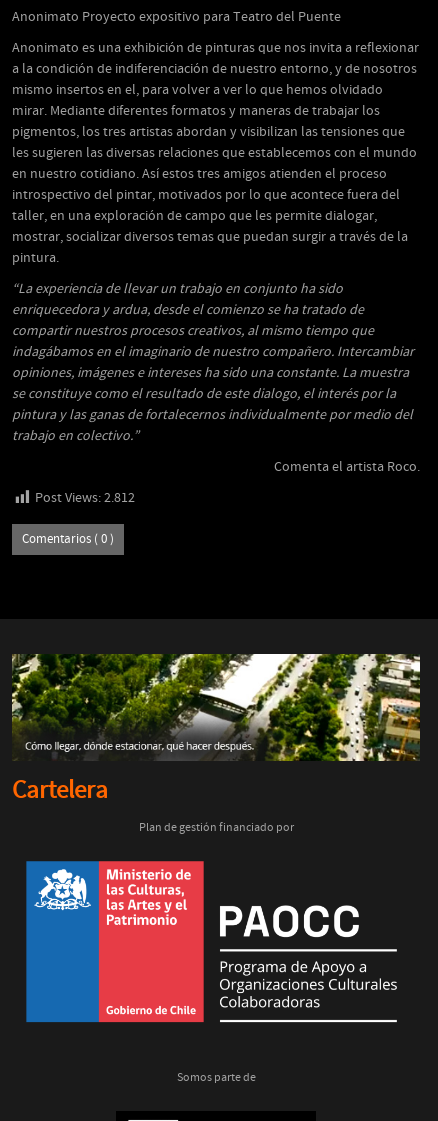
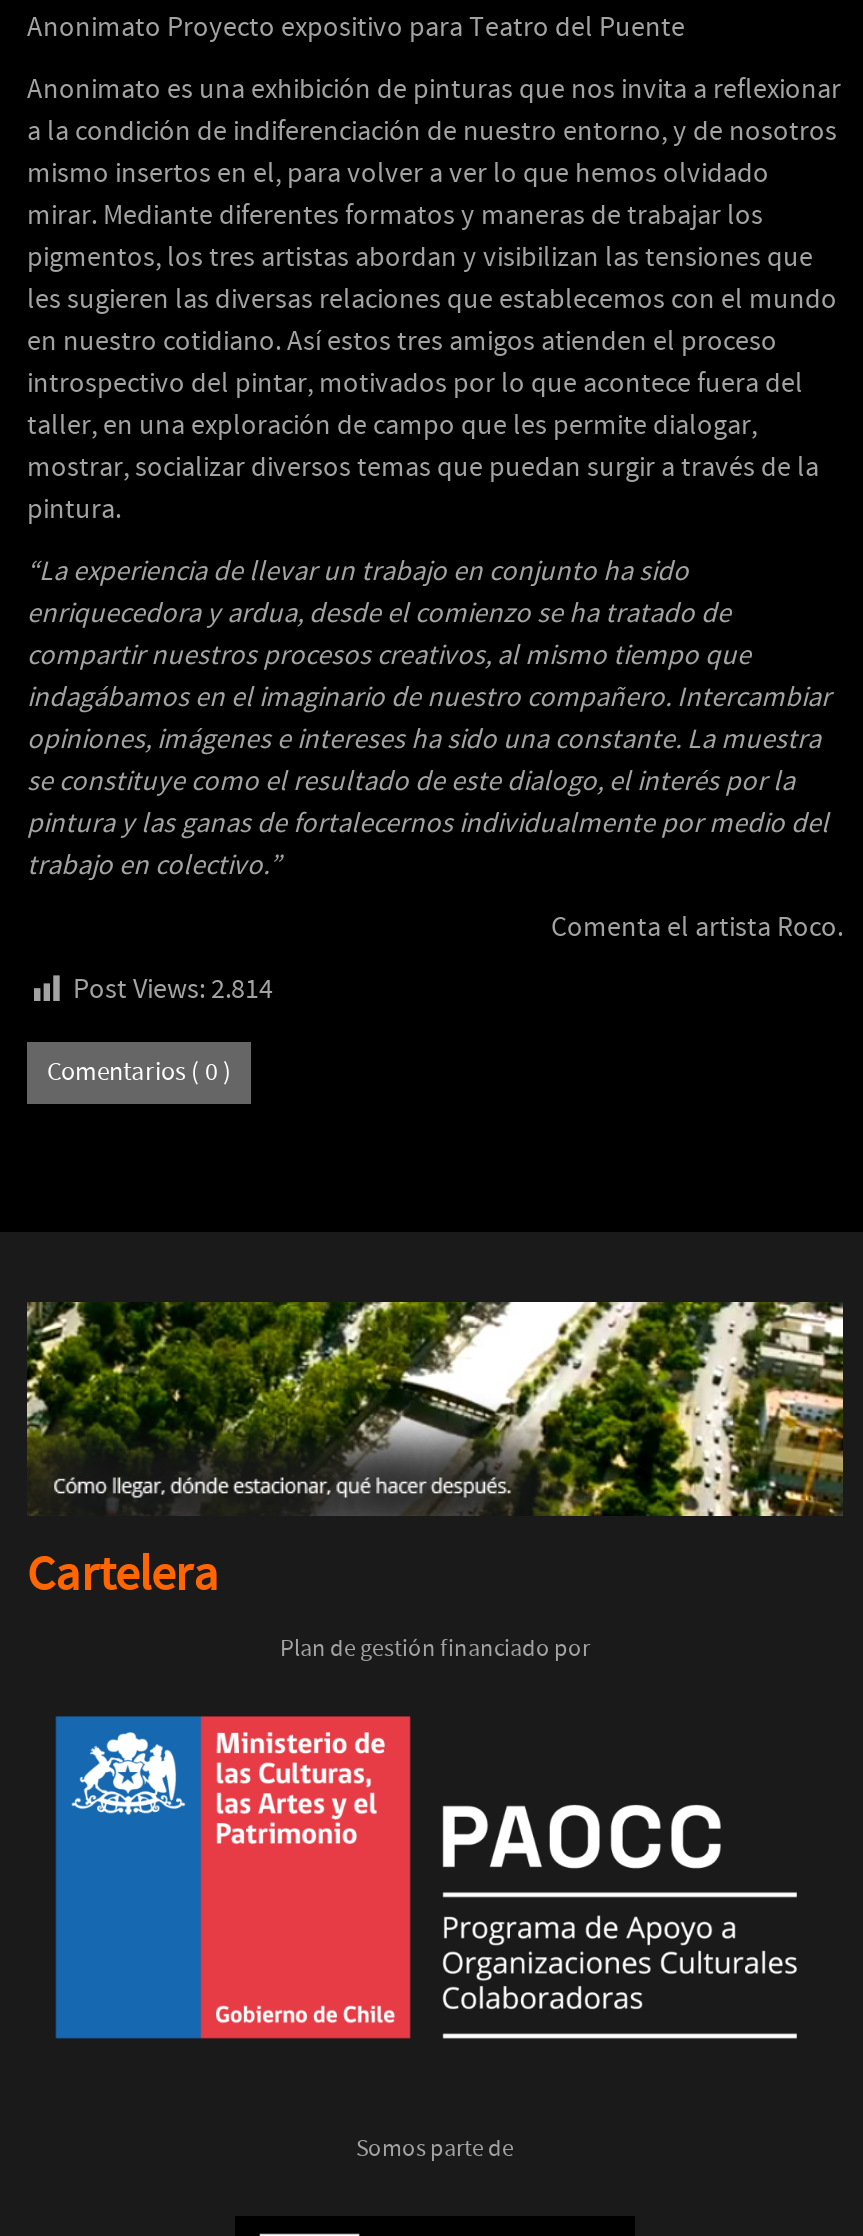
[35,489,135,507] Post Views: 2.812 -> [73,972,273,1008] Post Views: 2.814

